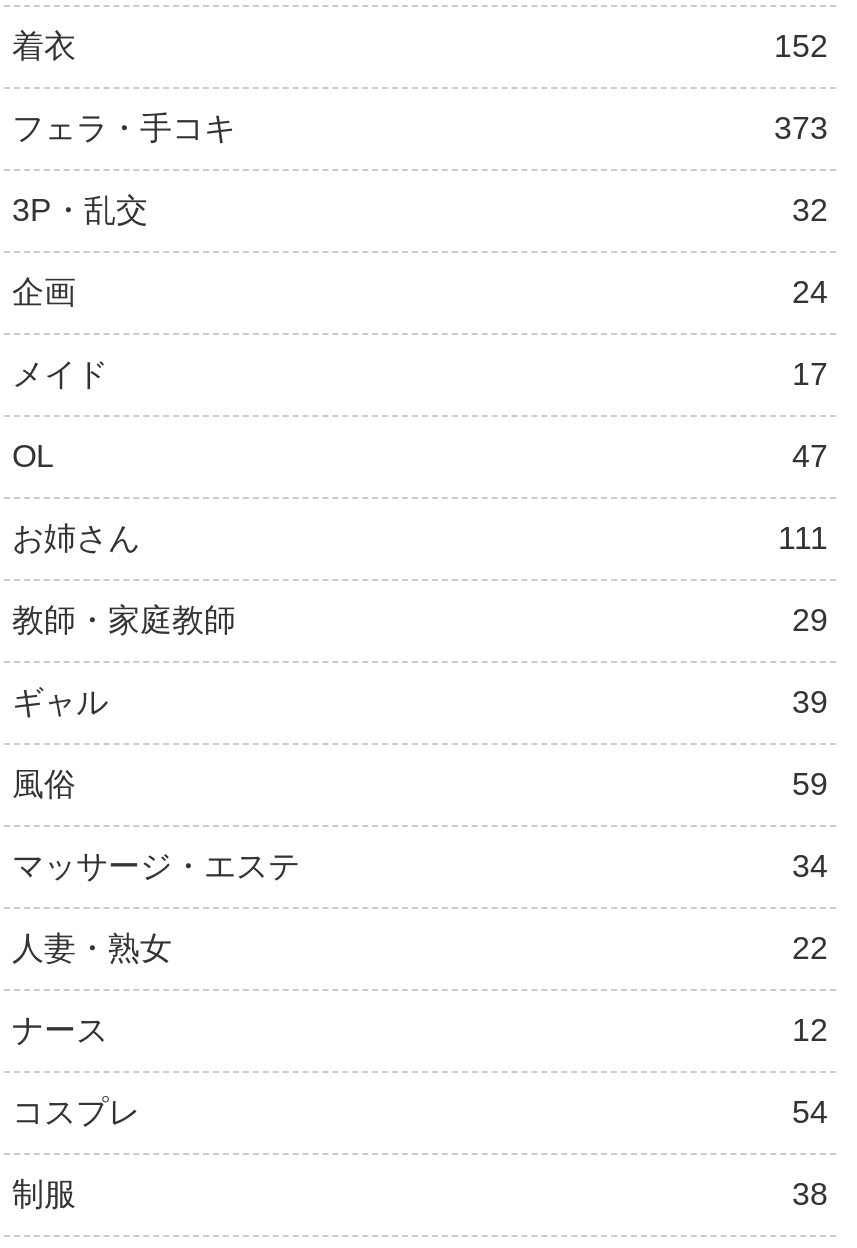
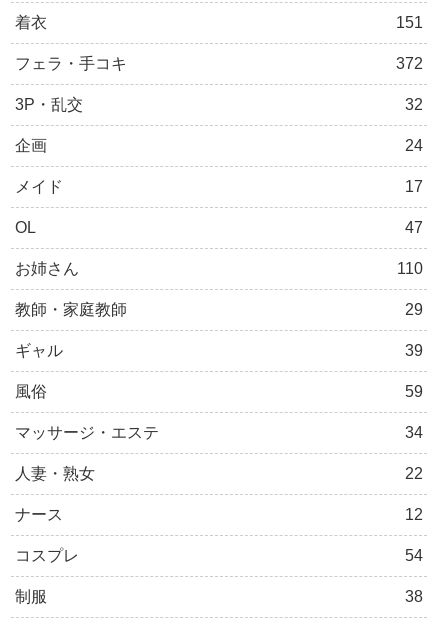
[774,29,828,63] 152 -> [396,14,423,31] 151
[774,111,828,145] 373 -> [396,55,423,72] 372
[778,521,828,555] 111 -> [397,260,423,277] 110

